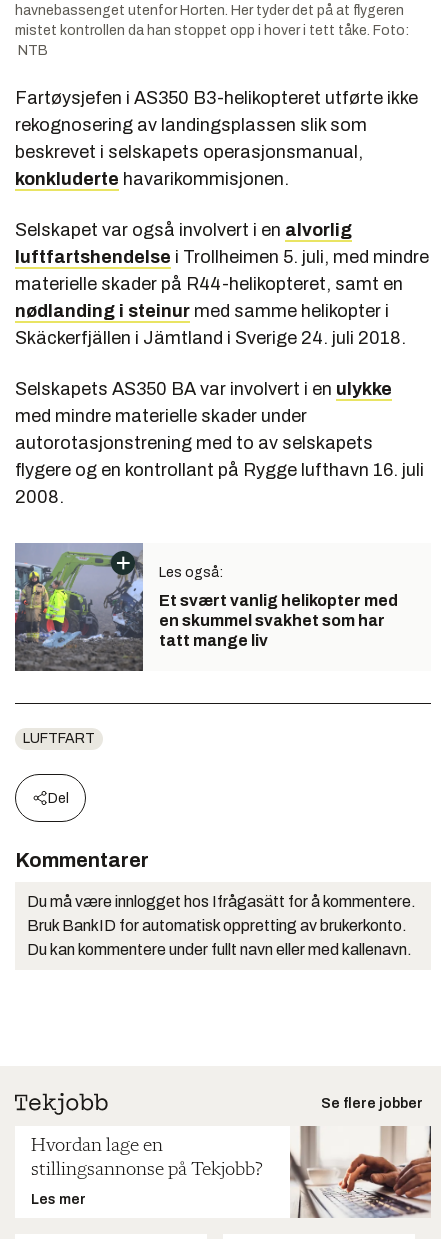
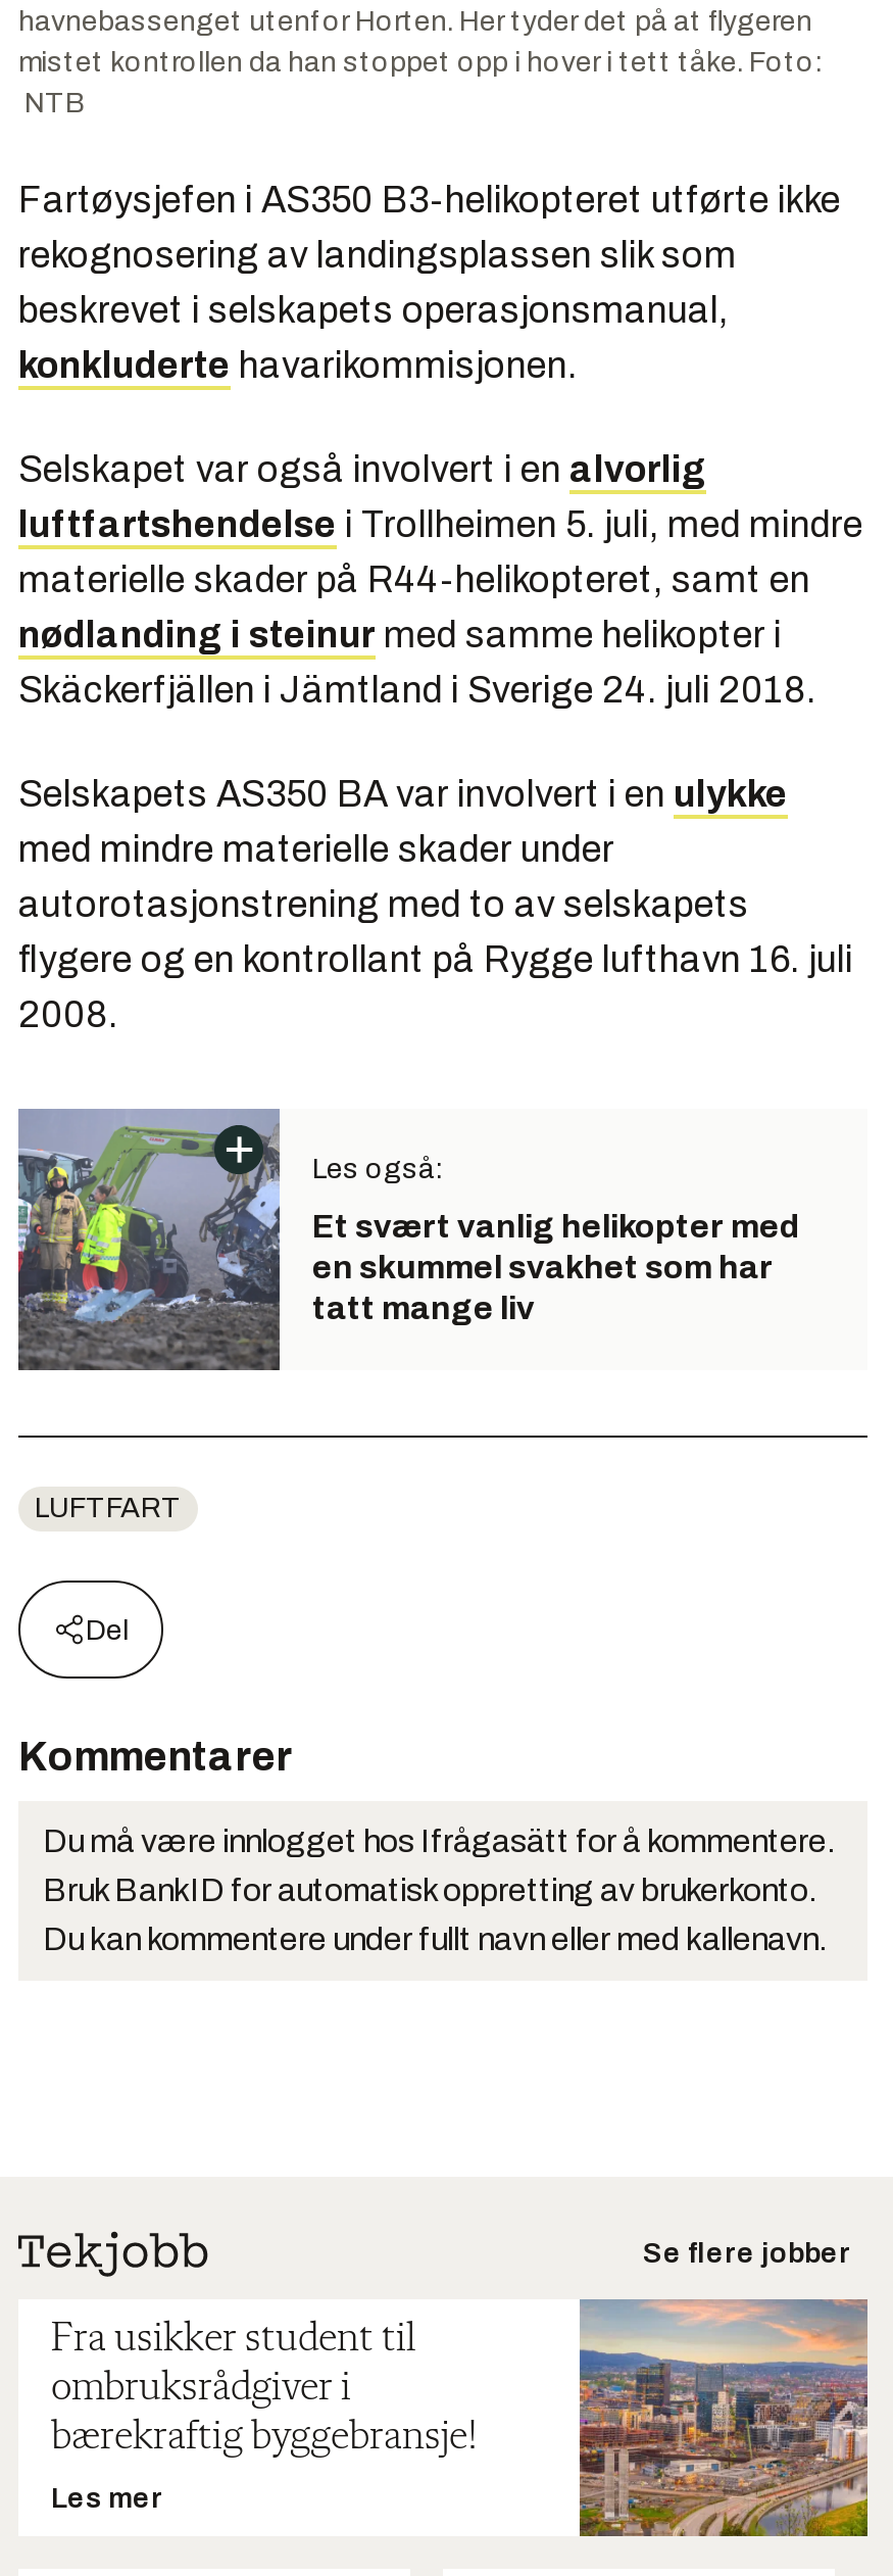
[290,1126,431,1219] [image] -> [578,2297,870,2538] [image]
[31,1136,262,1180] Hvordan lage en | stillingsannonse på Tekjobb? -> [51,2319,478,2458] Fra usikker student til | ombruksrådgiver i | bærekraftig byggebransje!

